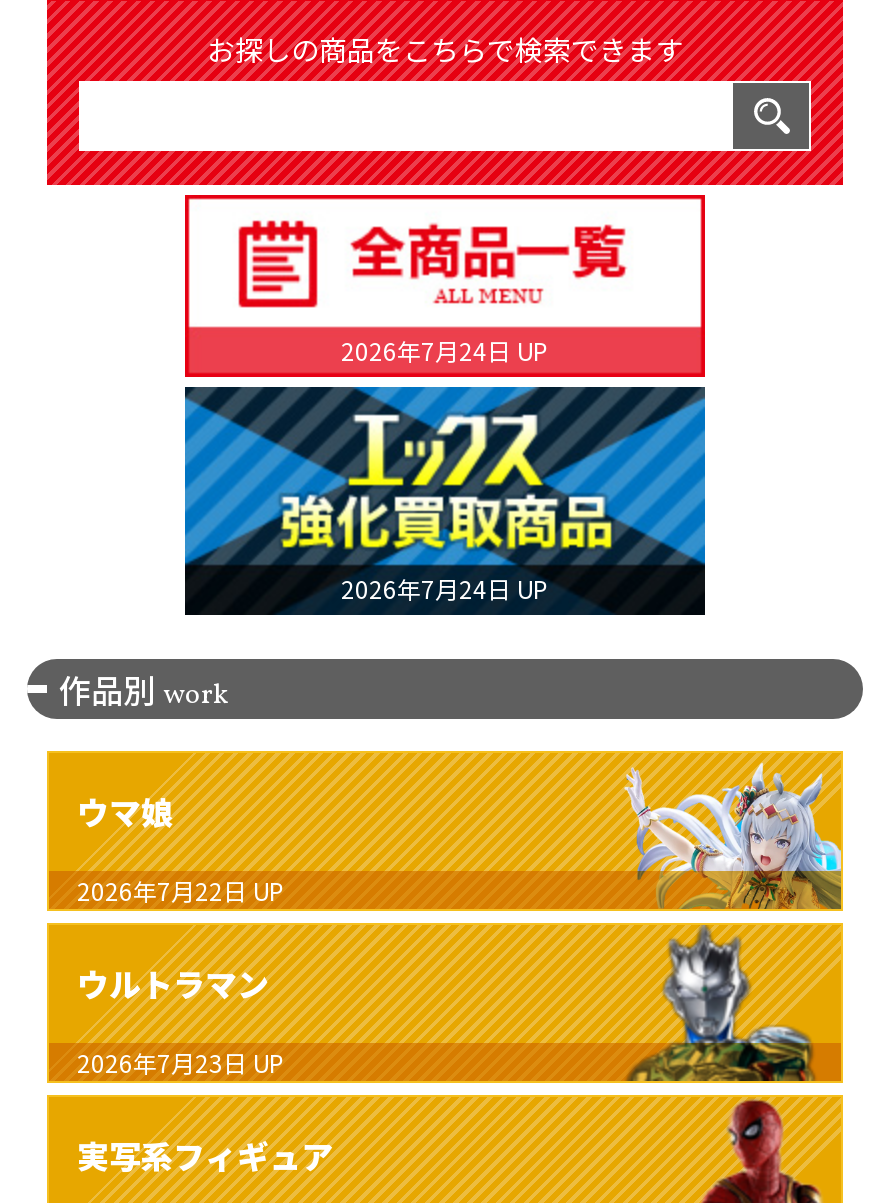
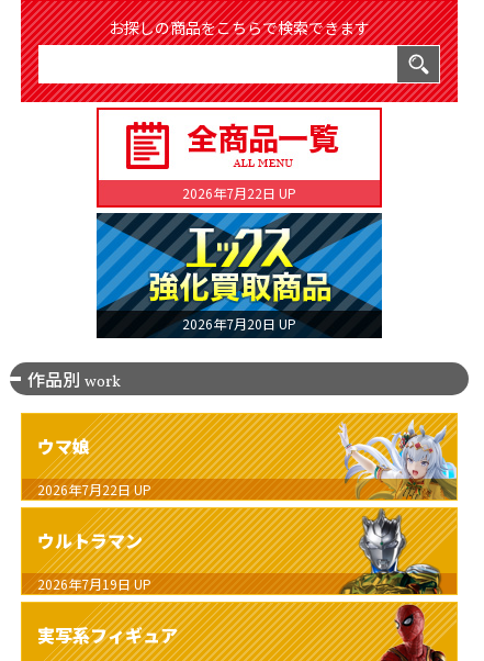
[341,333,549,367] 2026年7月24日 UP -> [182,183,296,202] 2026年7月22日 UP
[341,571,549,605] 2026年7月24日 UP -> [182,314,296,333] 2026年7月20日 UP
[77,1045,285,1079] 2026年7月23日 UP -> [37,574,151,593] 2026年7月19日 UP

